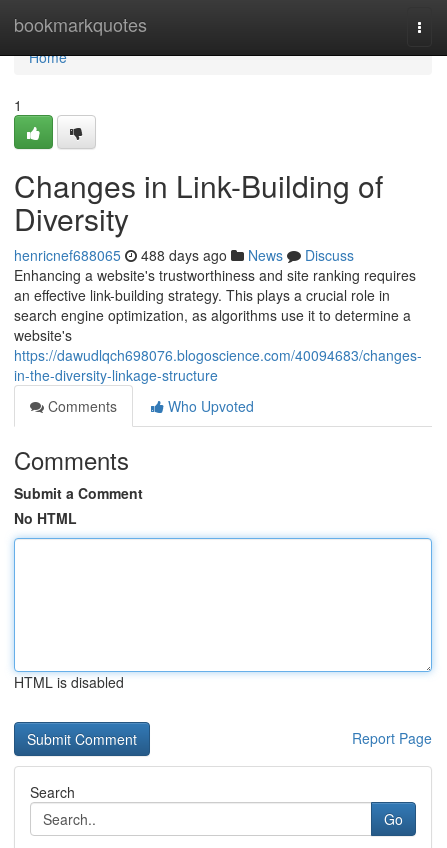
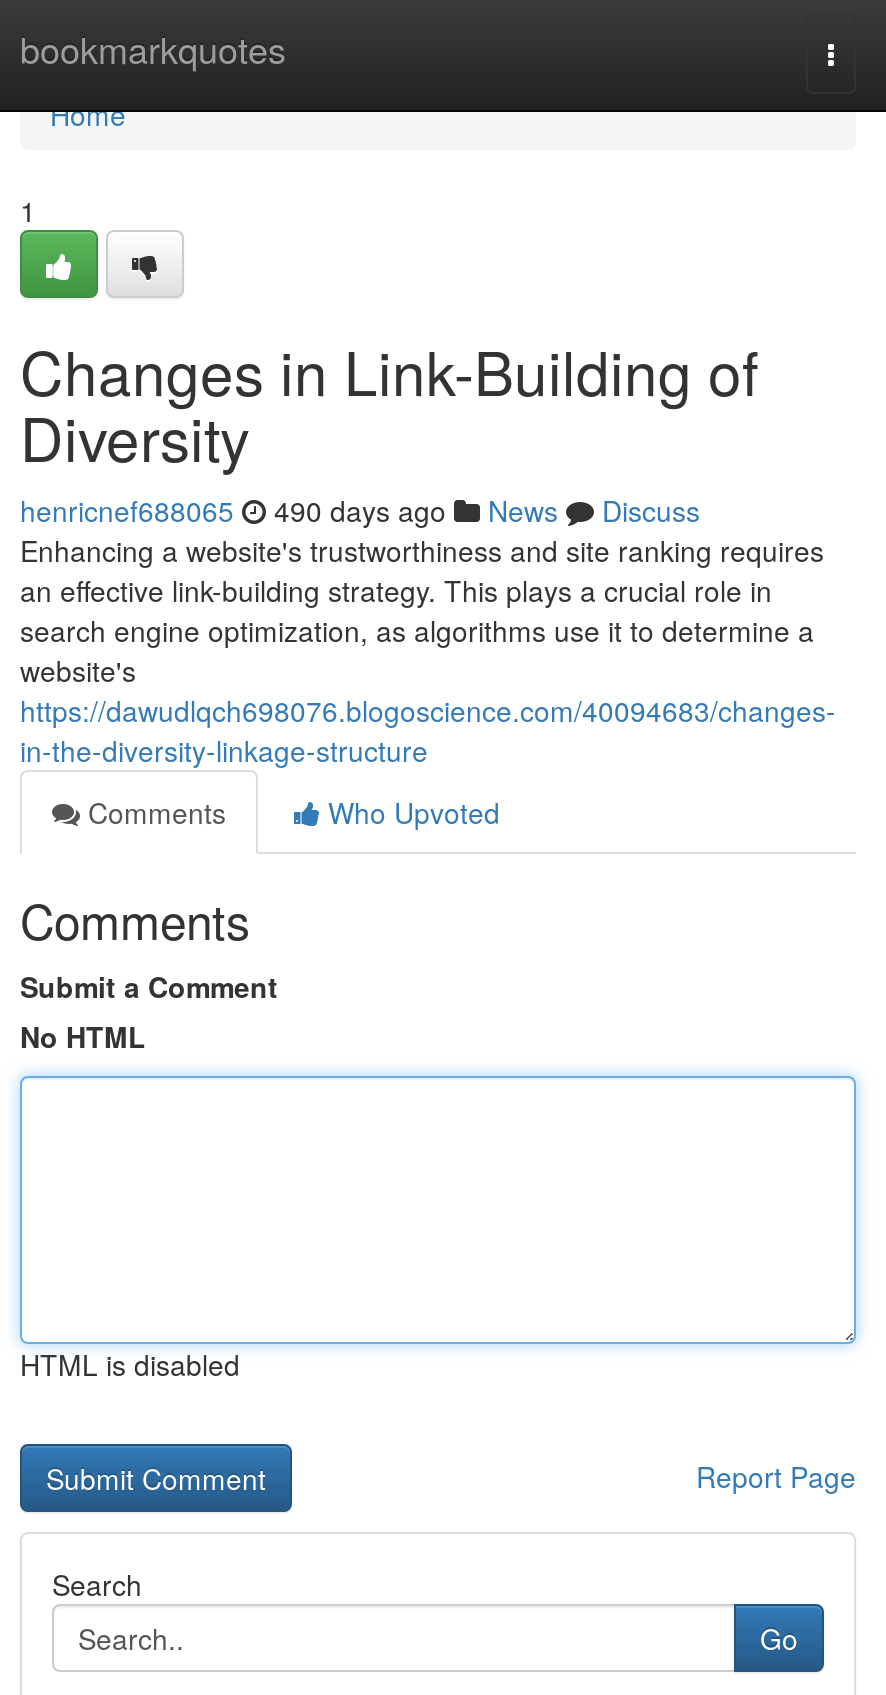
[14,245,354,265] henricnef688065 488 days ago News Discuss -> [20,490,700,530] henricnef688065 490 days ago News Discuss

